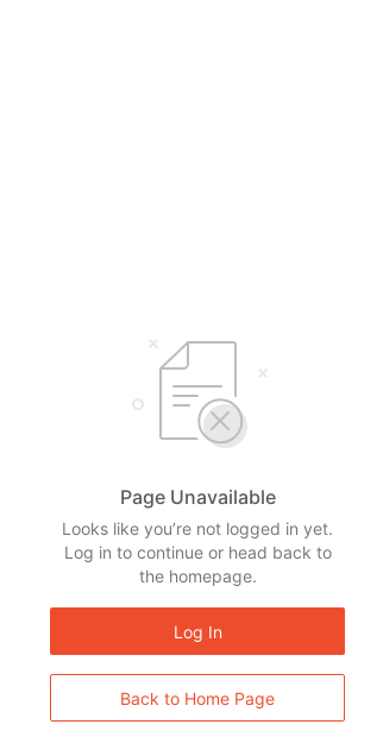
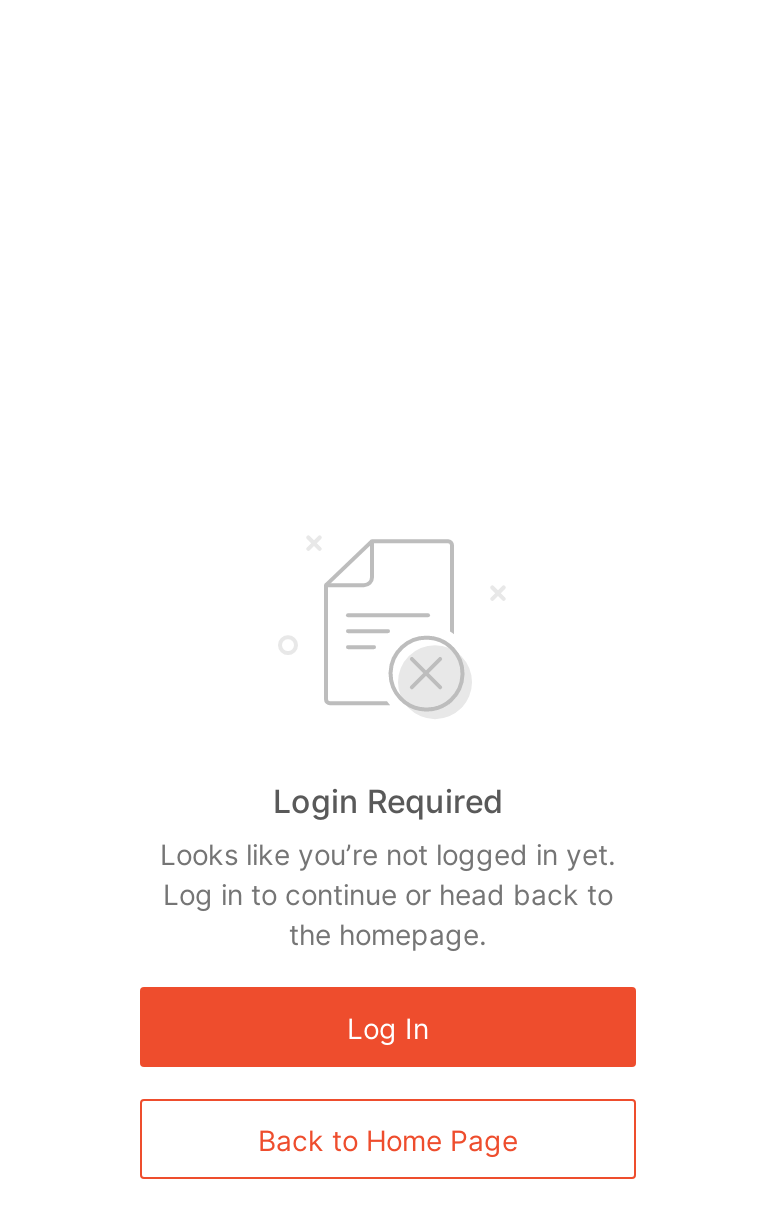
[120,485,275,509] Page Unavailable -> [273,781,503,821] Login Required

